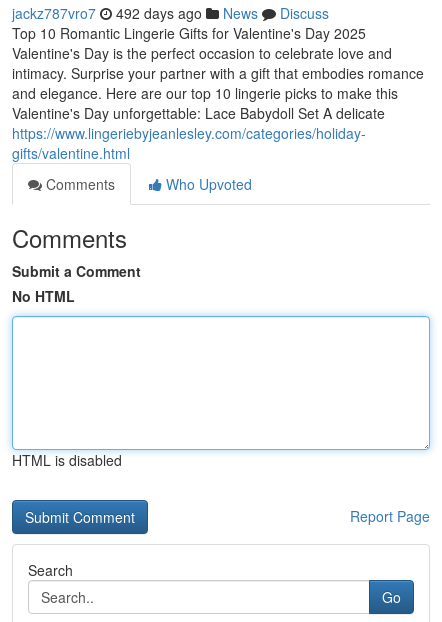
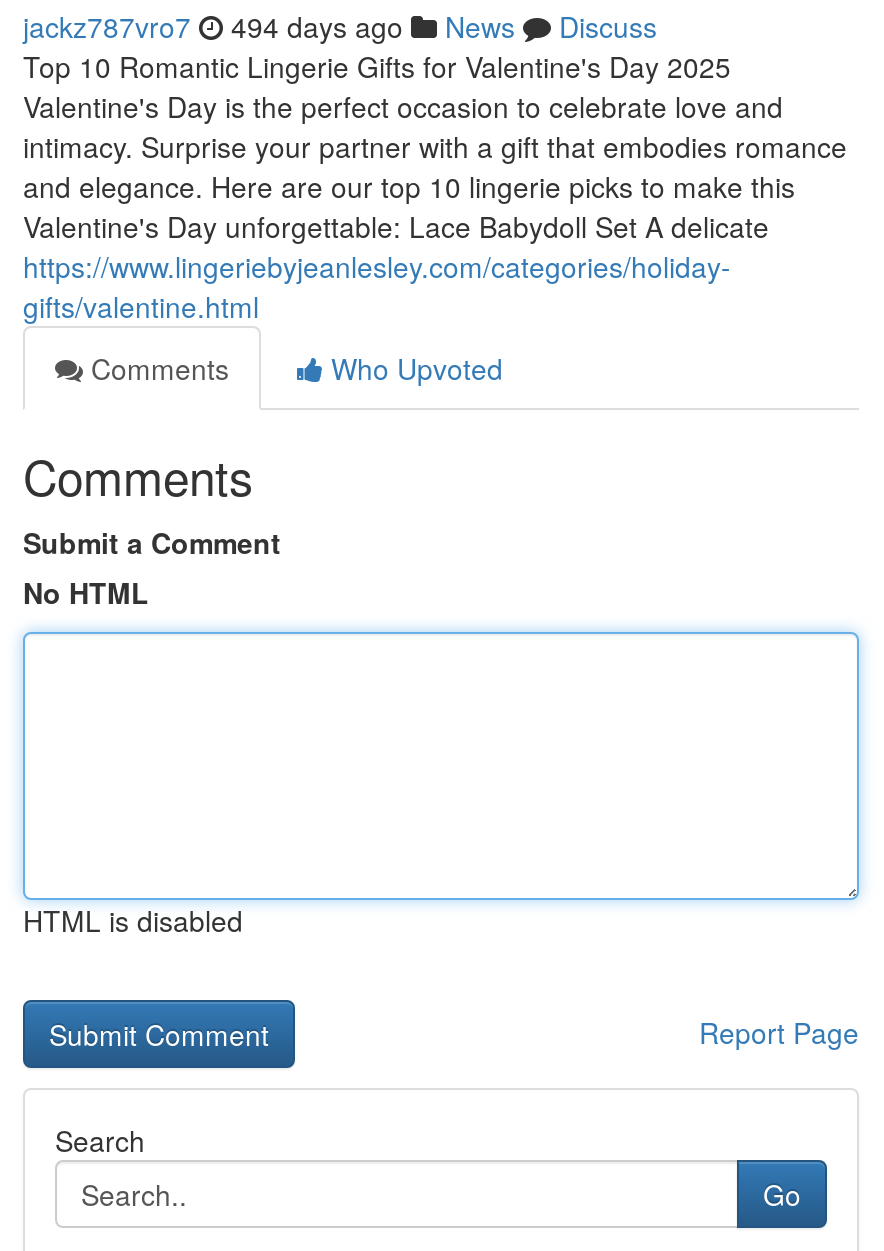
[12,3,329,23] jackz787vro7 492 days ago News Discuss -> [23,6,657,46] jackz787vro7 494 days ago News Discuss

